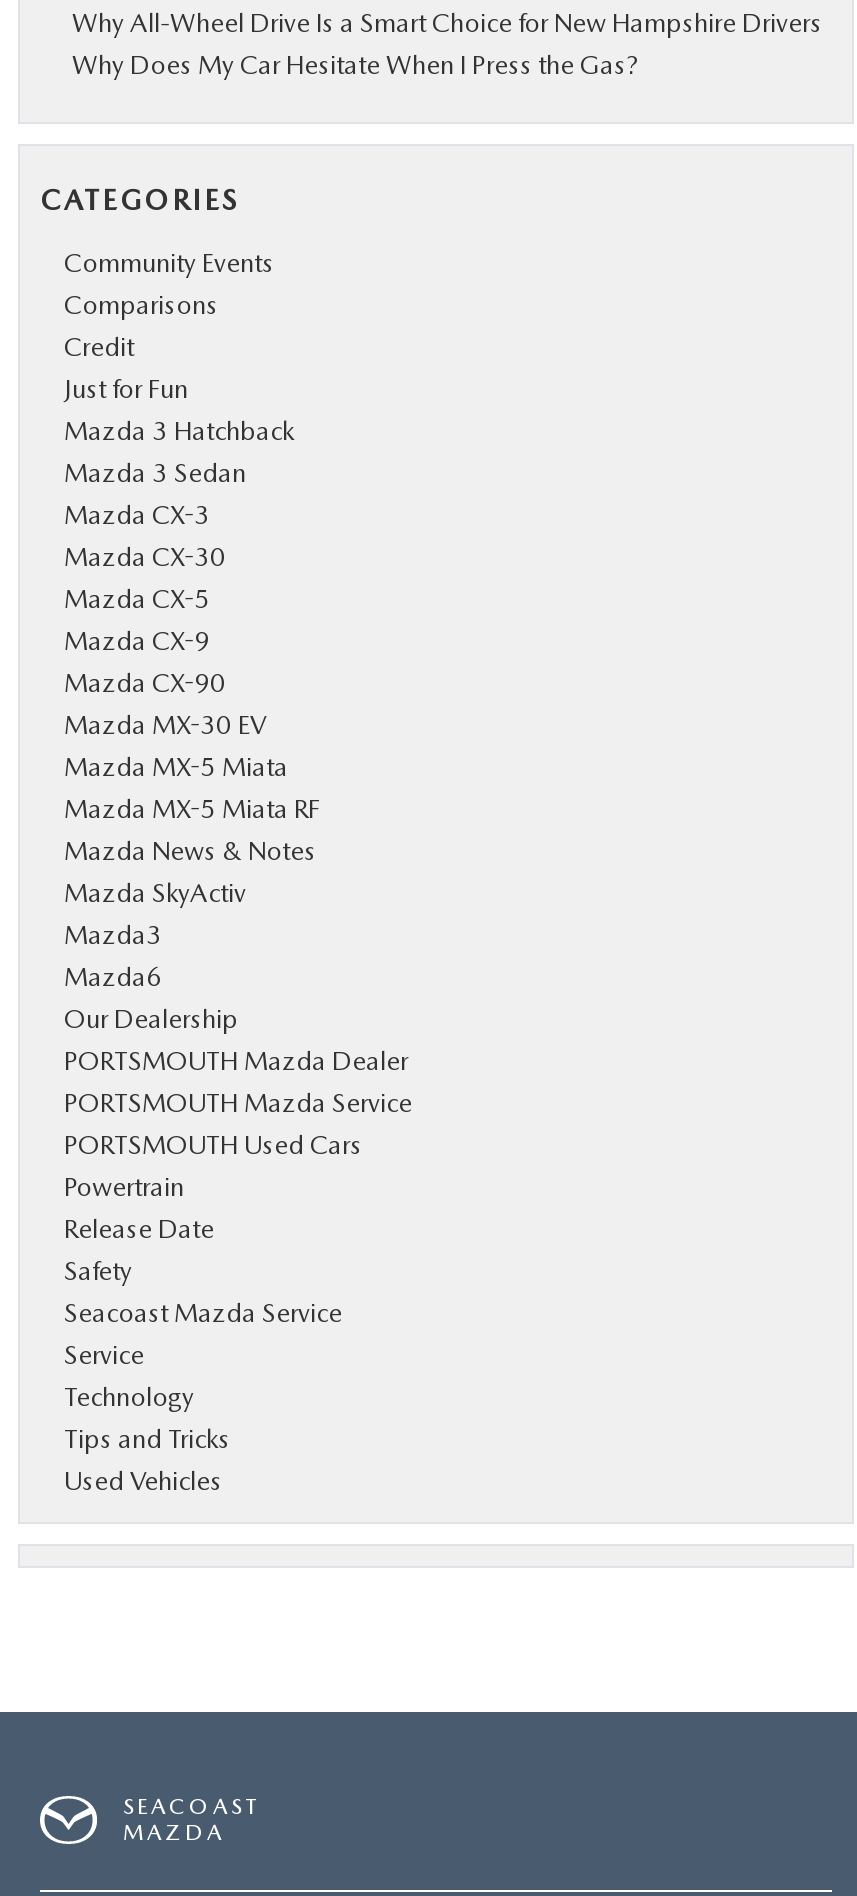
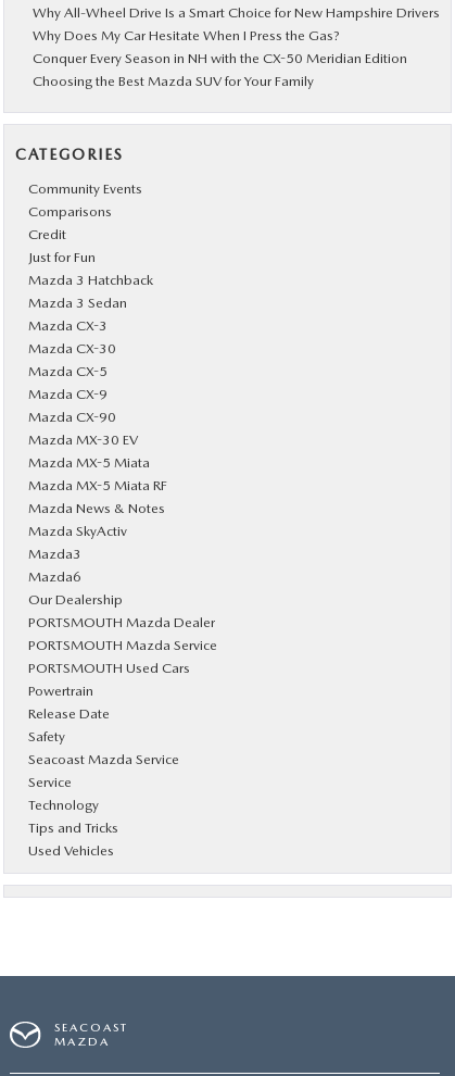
none -> [33,49,407,89] Conquer Every Season in NH with the CX-50 Meridian Edition | Choosing the Best Mazda SUV for Your Family

